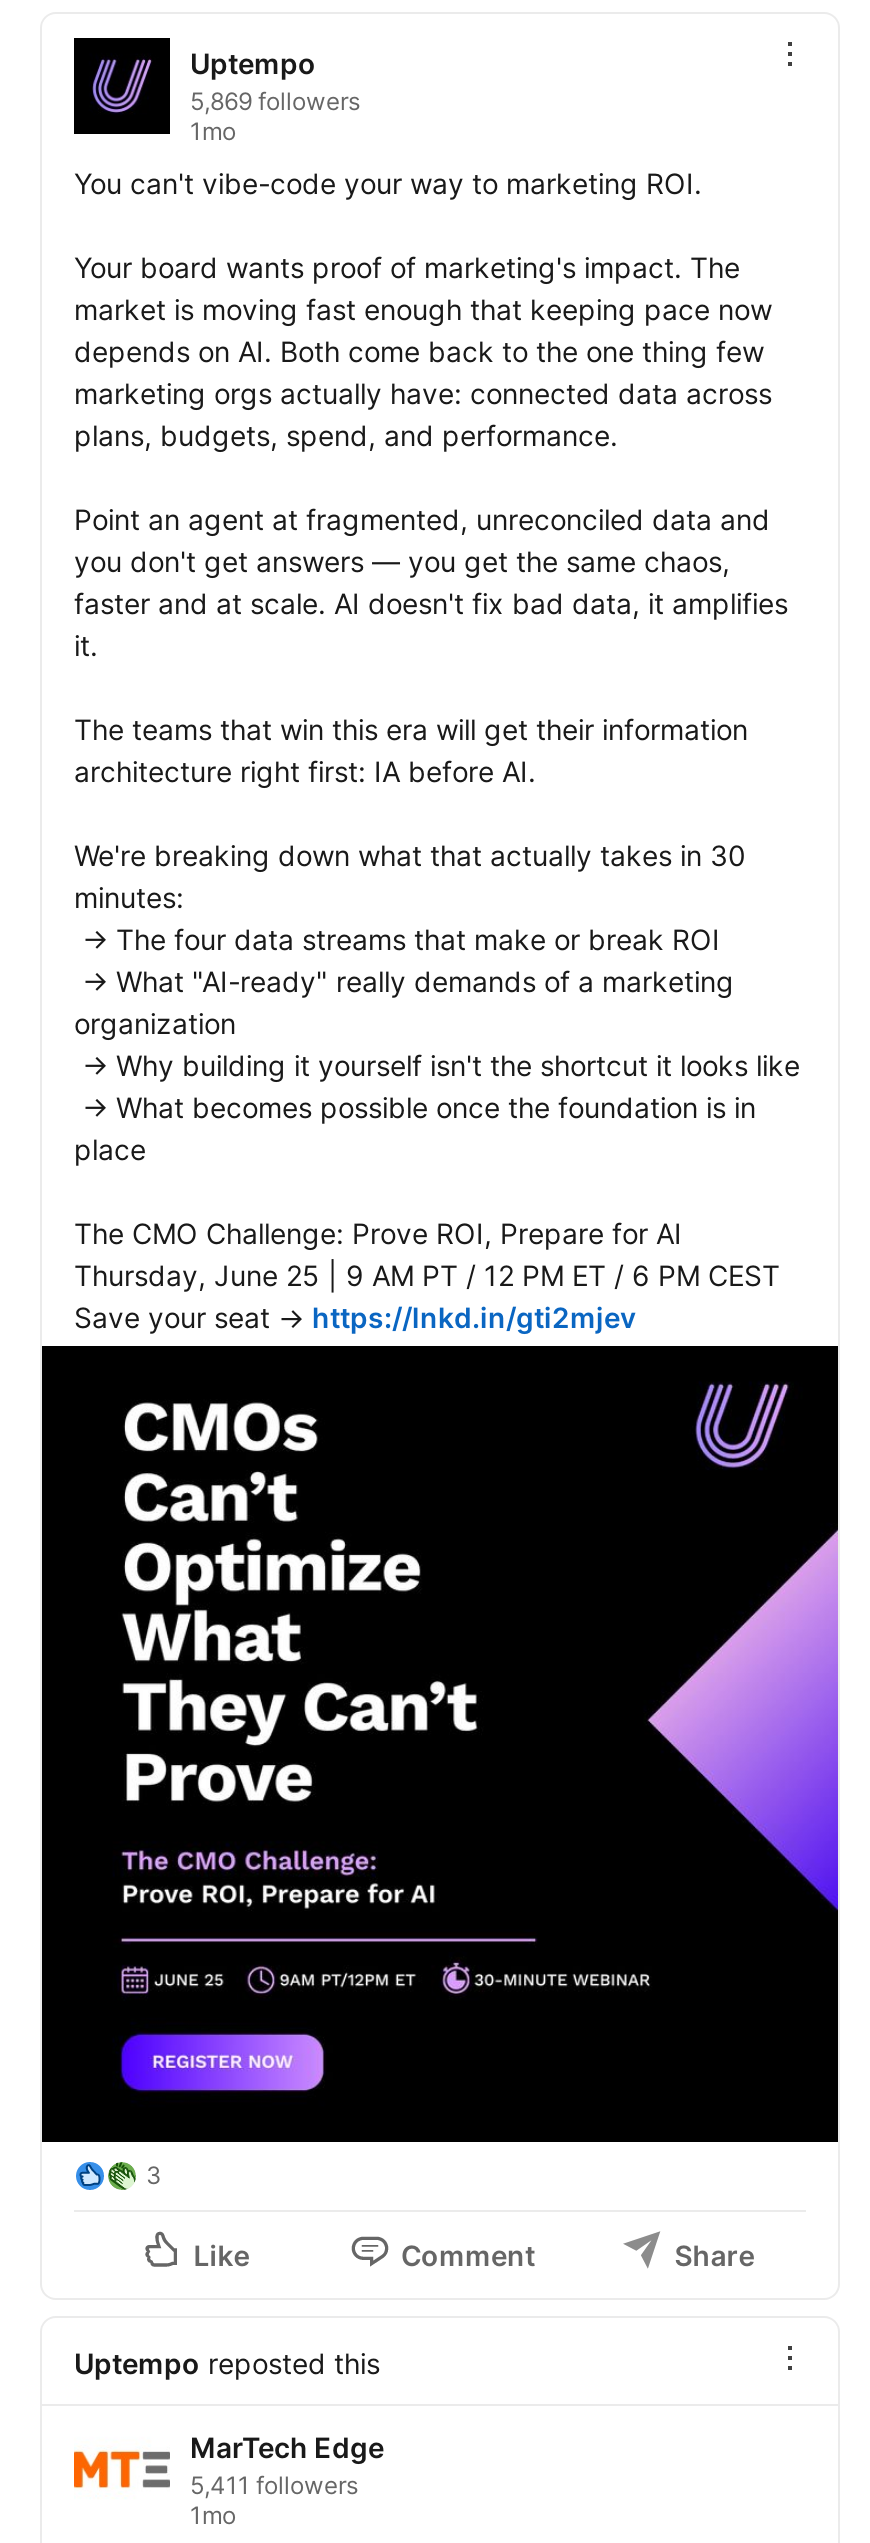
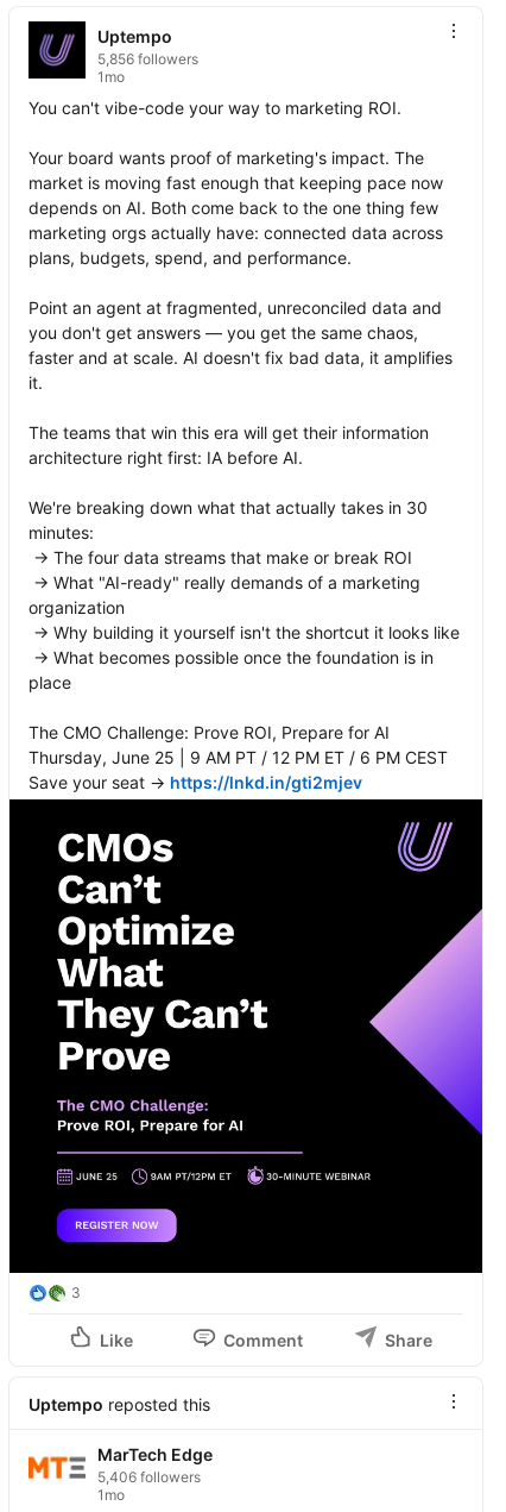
[190,85,360,115] 5,869 followers -> [97,50,198,67] 5,856 followers
[190,2469,358,2499] 5,411 followers -> [97,1468,201,1485] 5,406 followers

